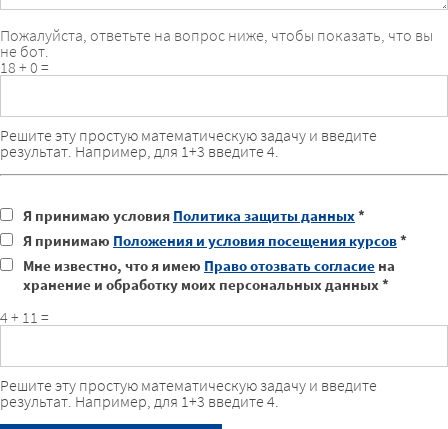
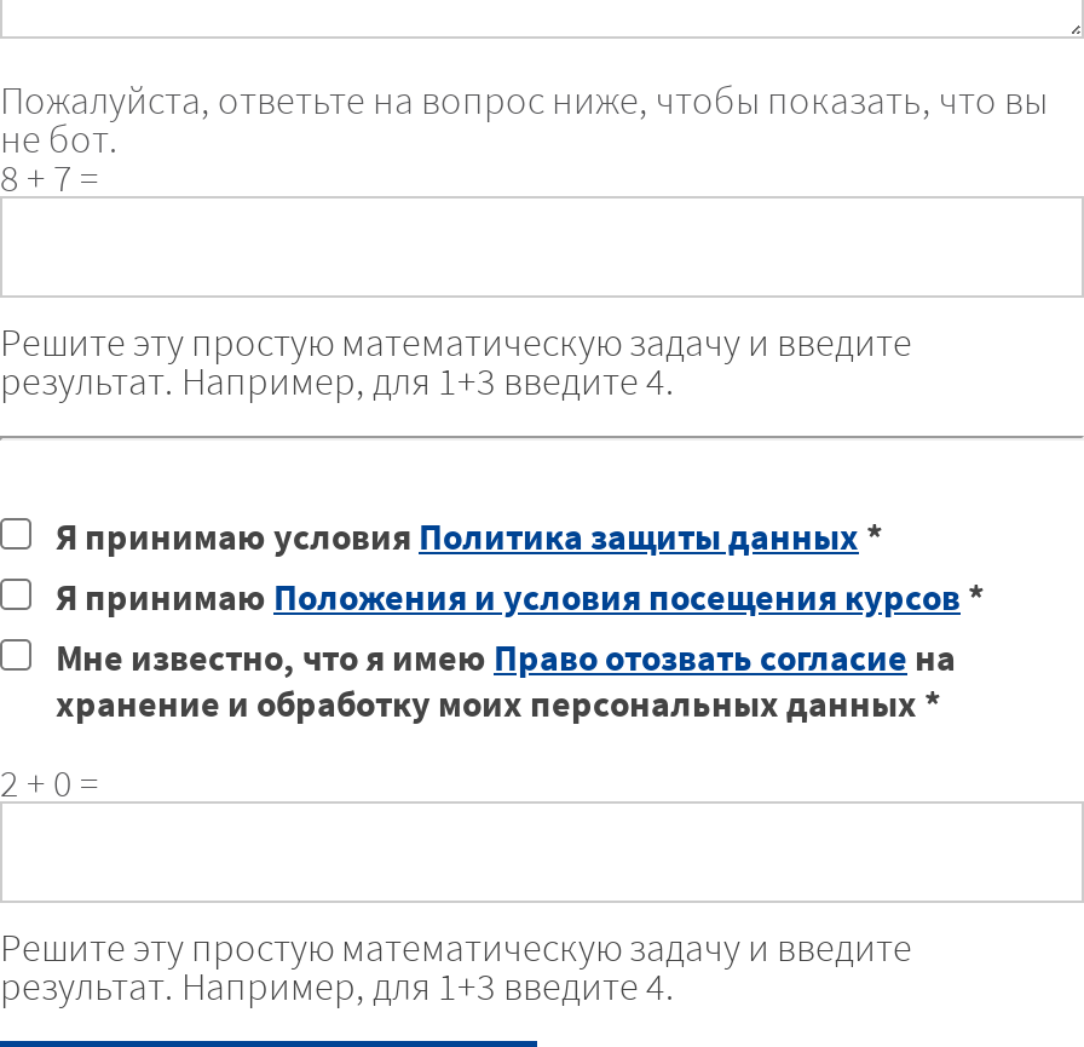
[0,57,49,77] 18 + 0 = -> [0,153,99,201] 8 + 7 =
[0,307,49,327] 4 + 11 = -> [0,758,99,806] 2 + 0 =

